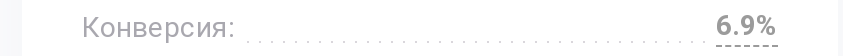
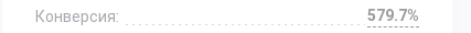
[716,9,778,41] 6.9% -> [367,7,419,24] 579.7%

